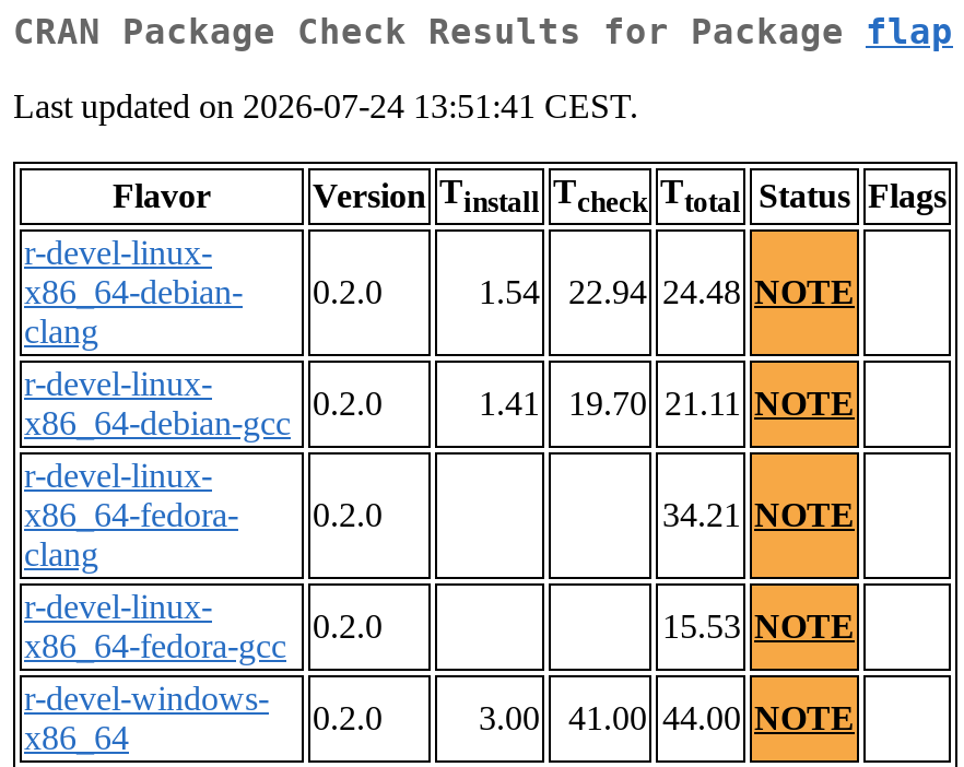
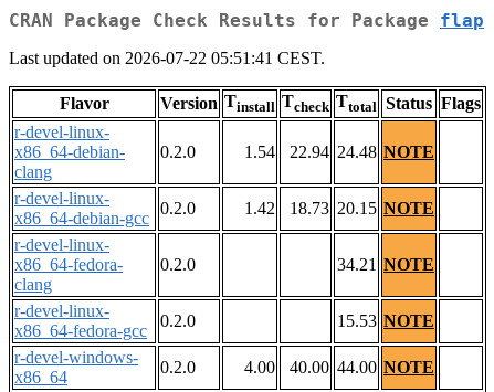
[13,88,638,125] Last updated on 2026-07-24 13:51:41 CEST. -> [9,49,325,68] Last updated on 2026-07-22 05:51:41 CEST.
[479,385,540,422] 1.41 -> [244,199,275,218] 1.42
[568,385,855,422] 19.70 21.11 NOTE -> [290,199,434,218] 18.73 20.15 NOTE
[479,700,540,737] 3.00 -> [244,358,275,377] 4.00
[568,700,855,737] 41.00 44.00 NOTE -> [290,358,434,377] 40.00 44.00 NOTE

